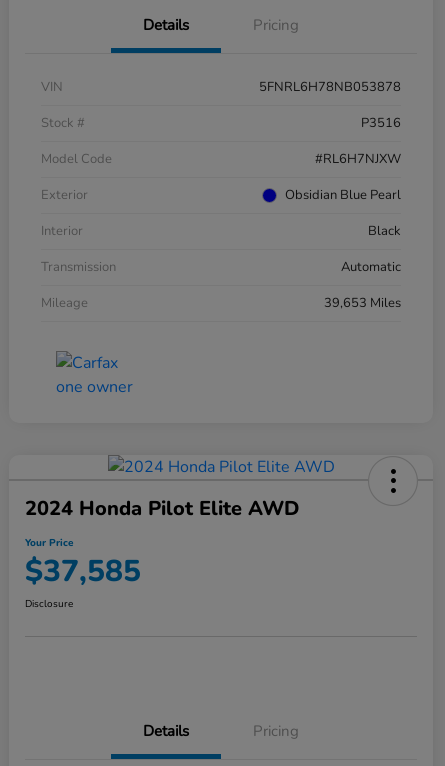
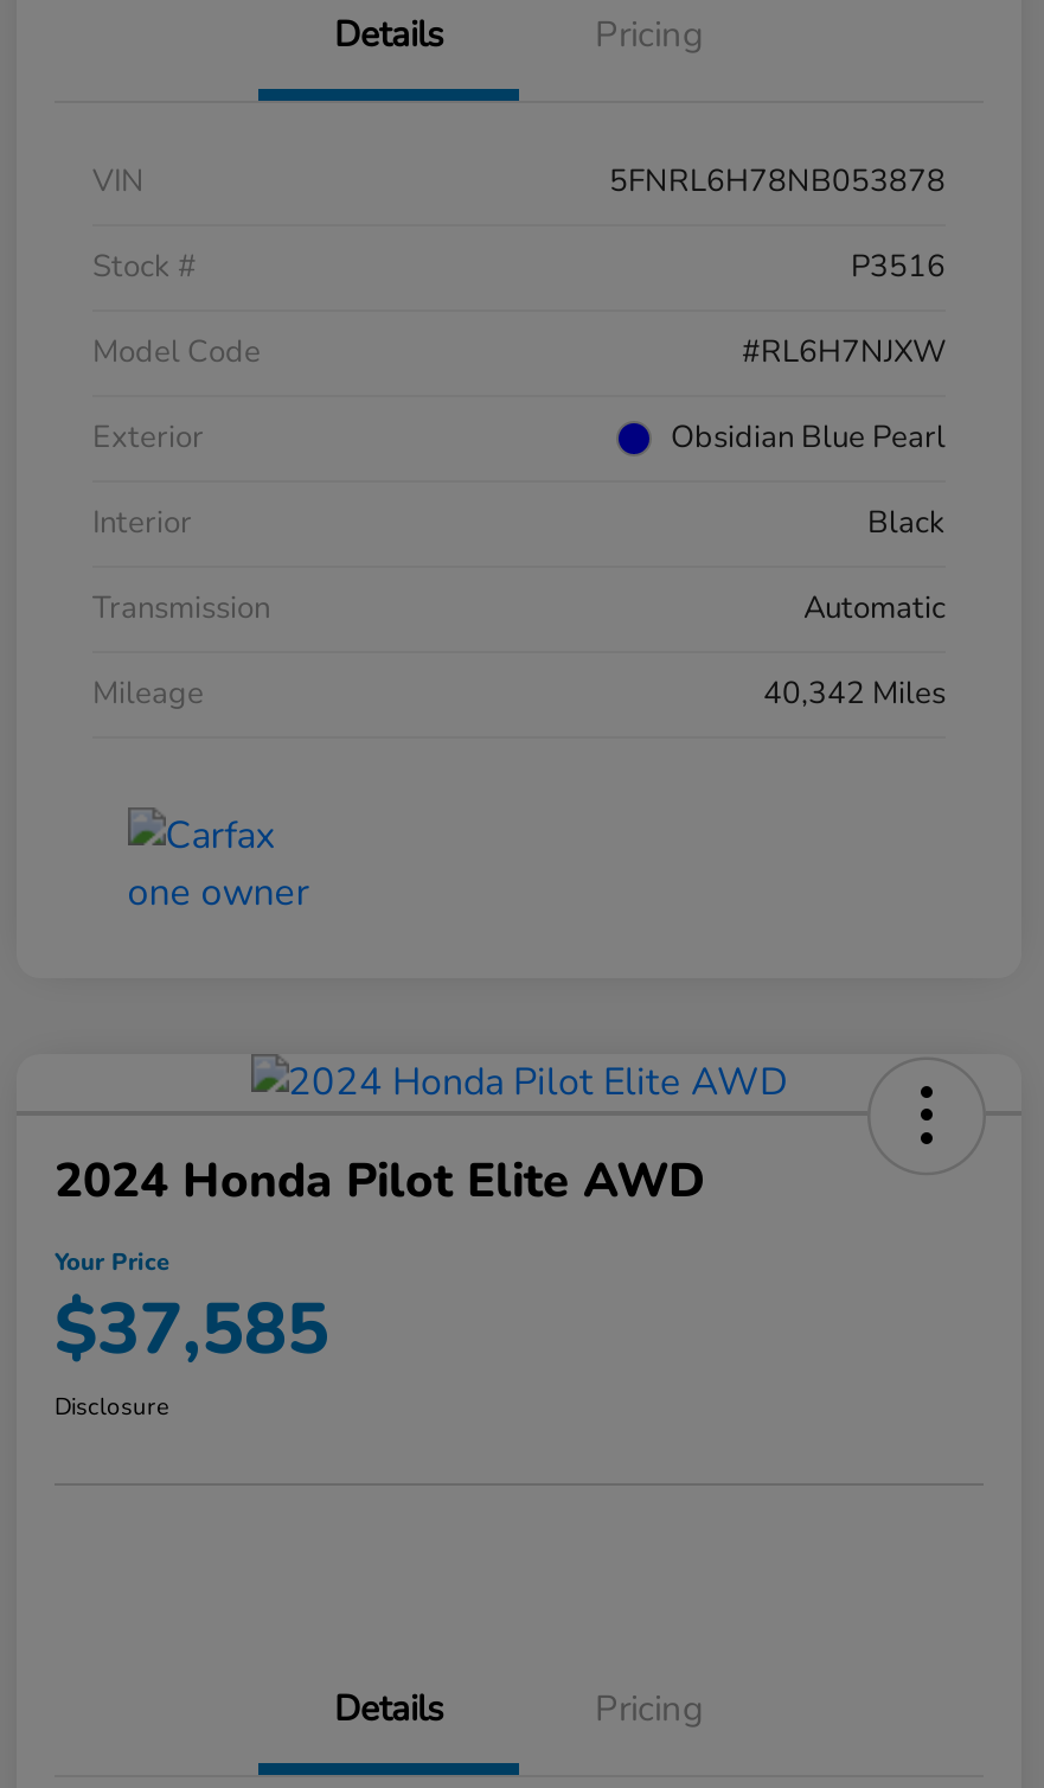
[324,294,401,312] 39,653 Miles -> [763,673,946,715] 40,342 Miles

